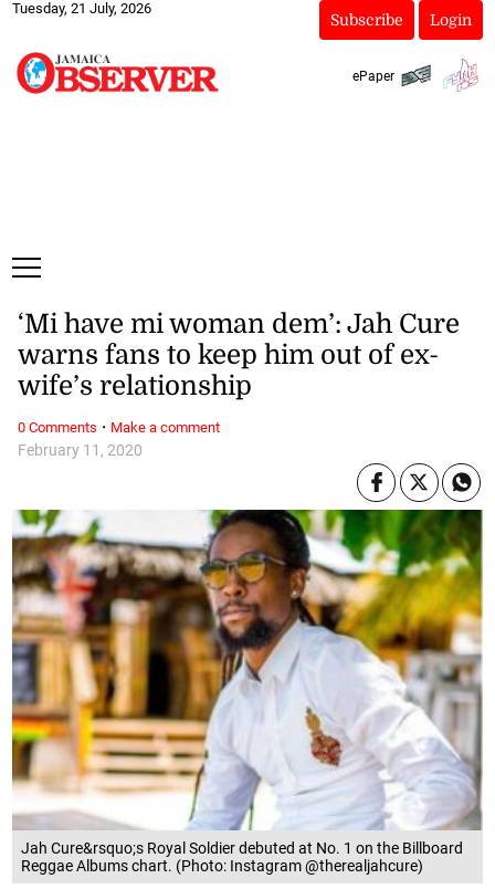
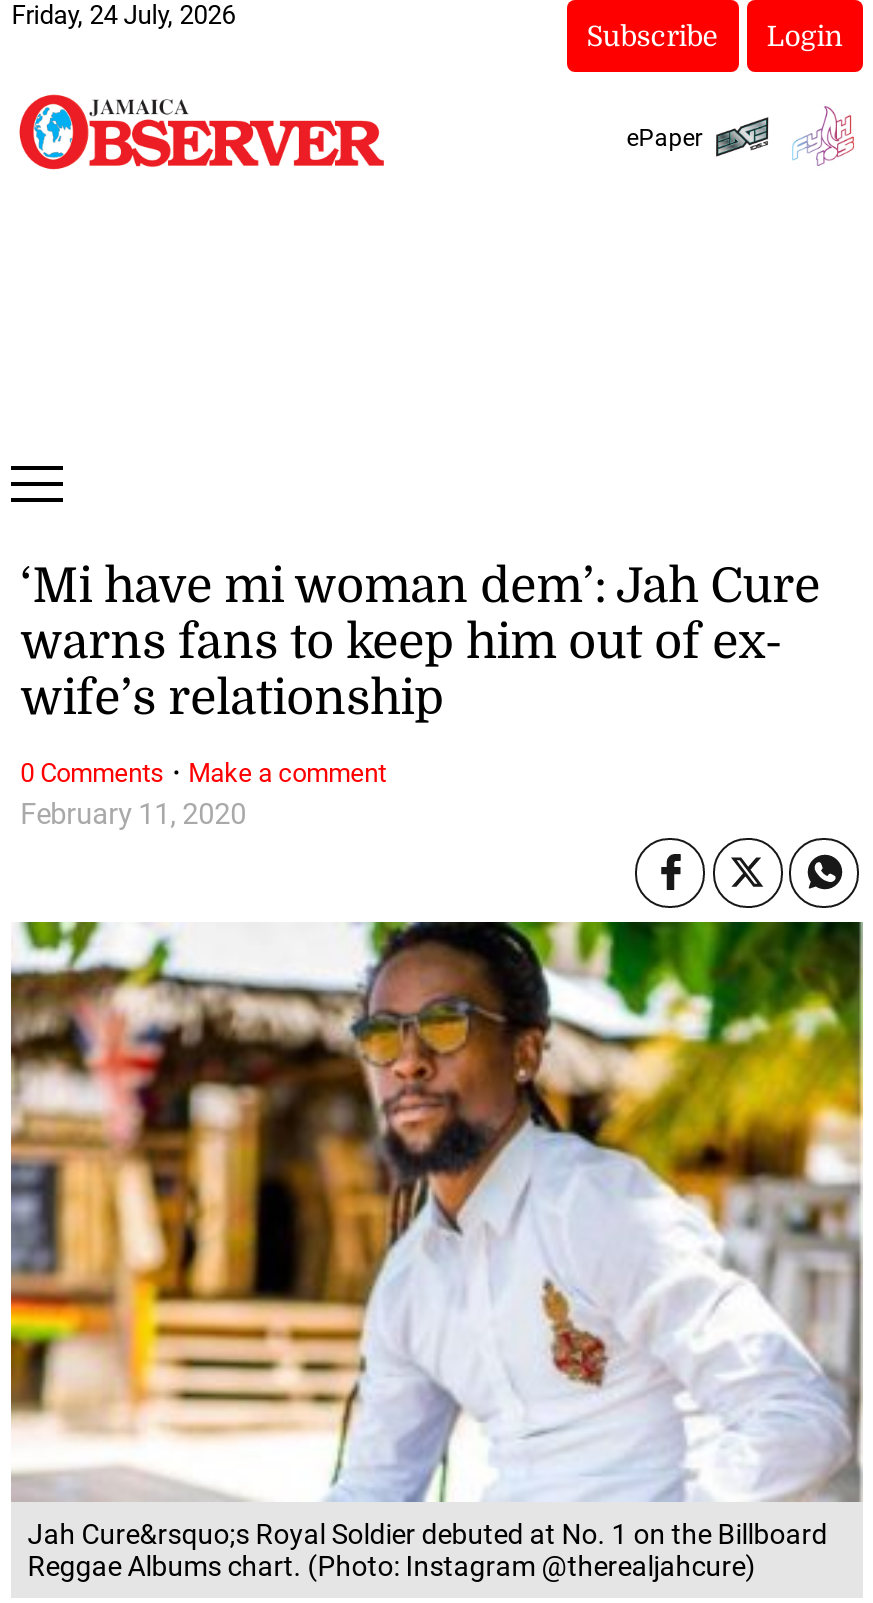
[12,0,152,17] Tuesday, 21 July, 2026 -> [11,0,235,30] Friday, 24 July, 2026

